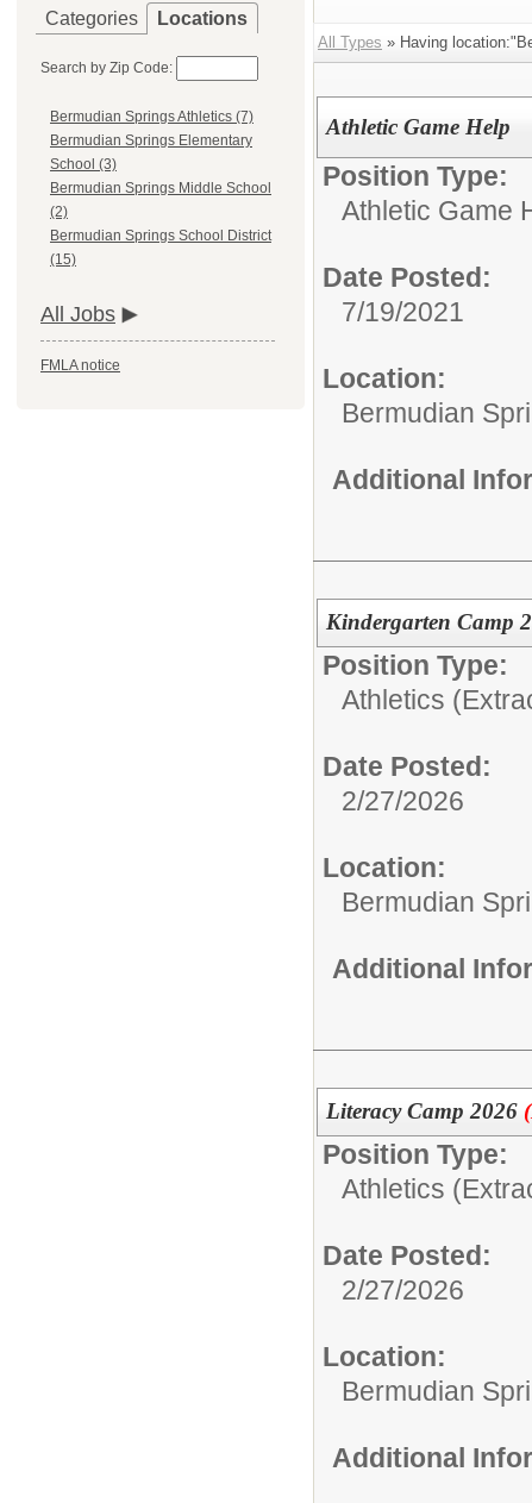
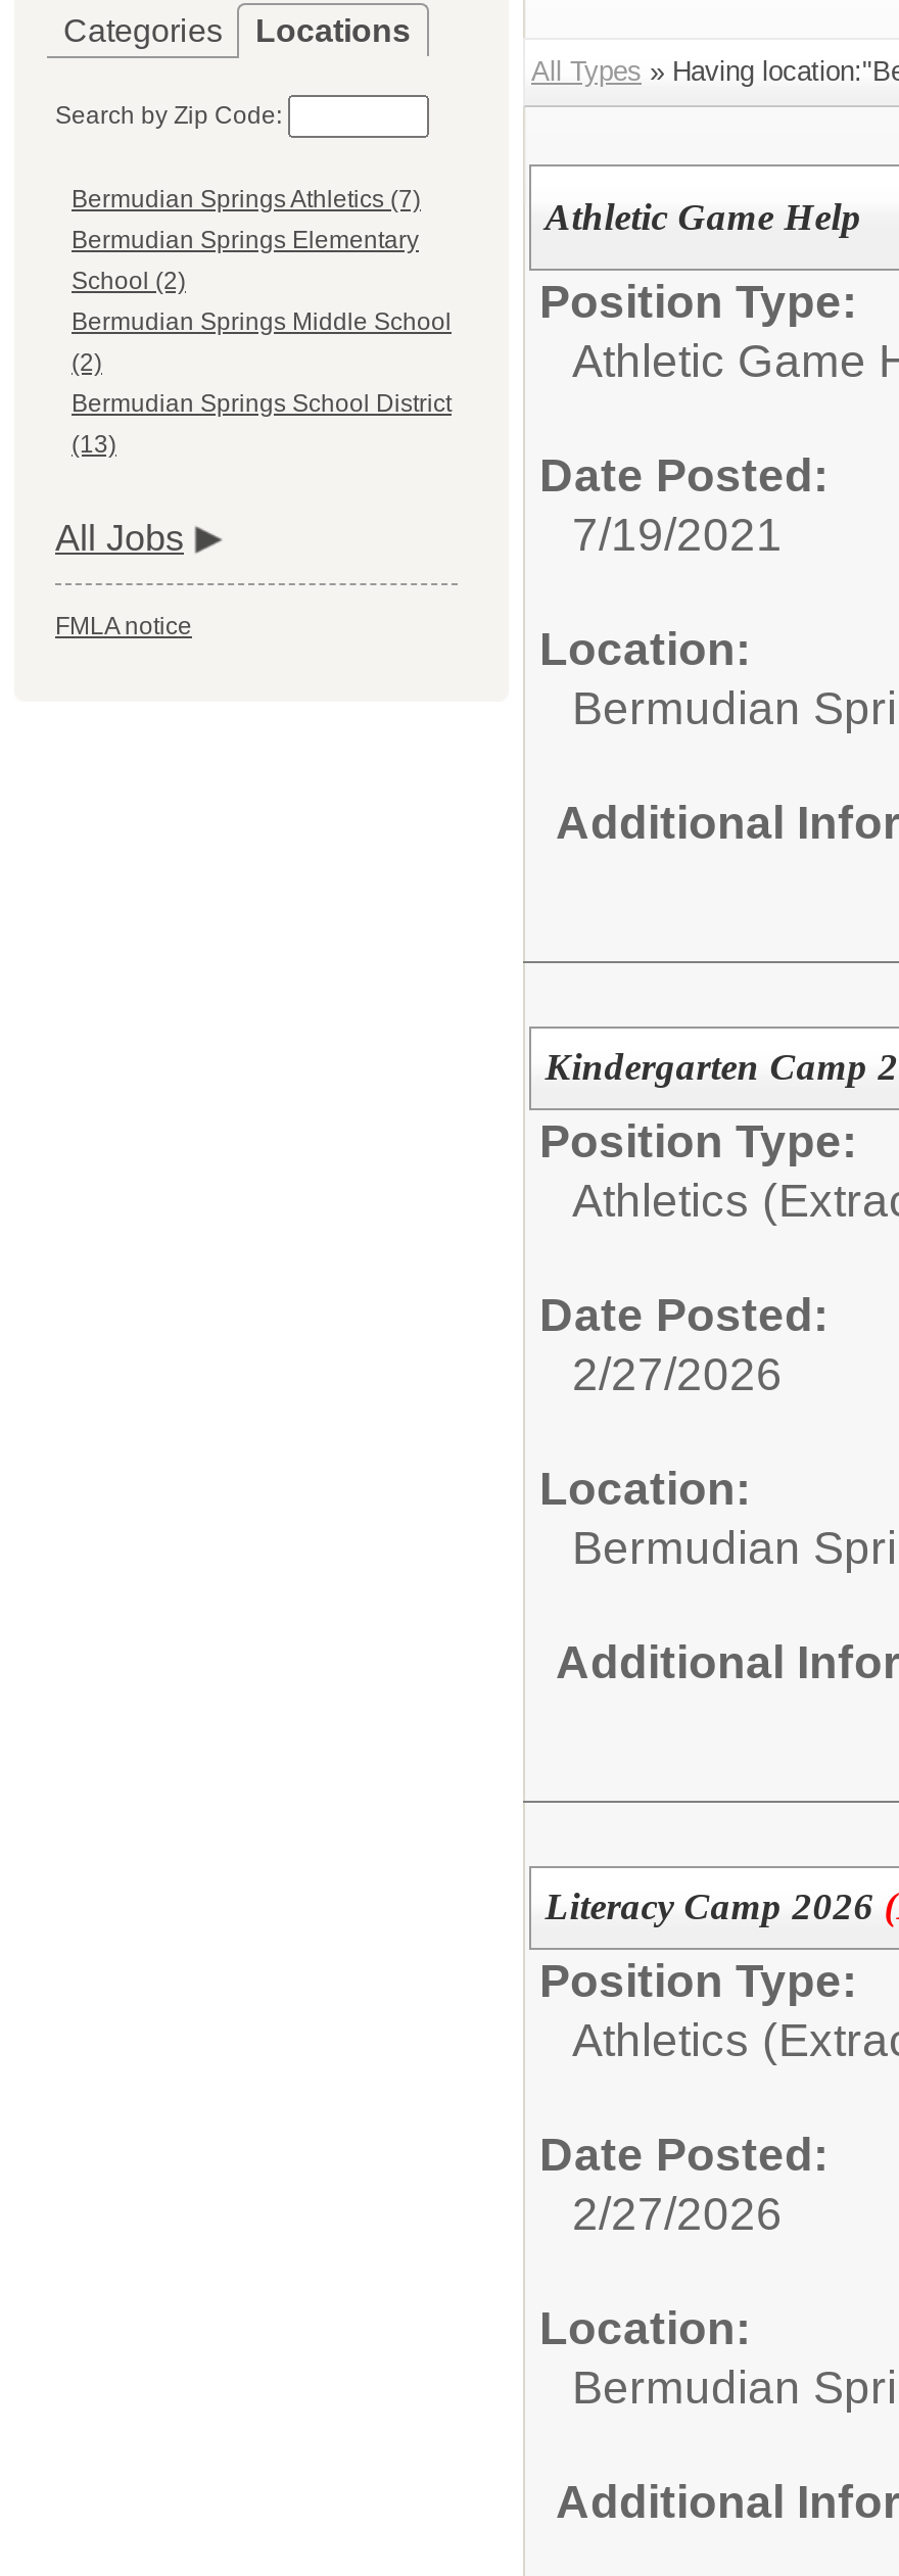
[50,156,117,173] School (3) -> [72,267,186,296] School (2)
[50,251,76,268] (15) -> [72,431,116,459] (13)

